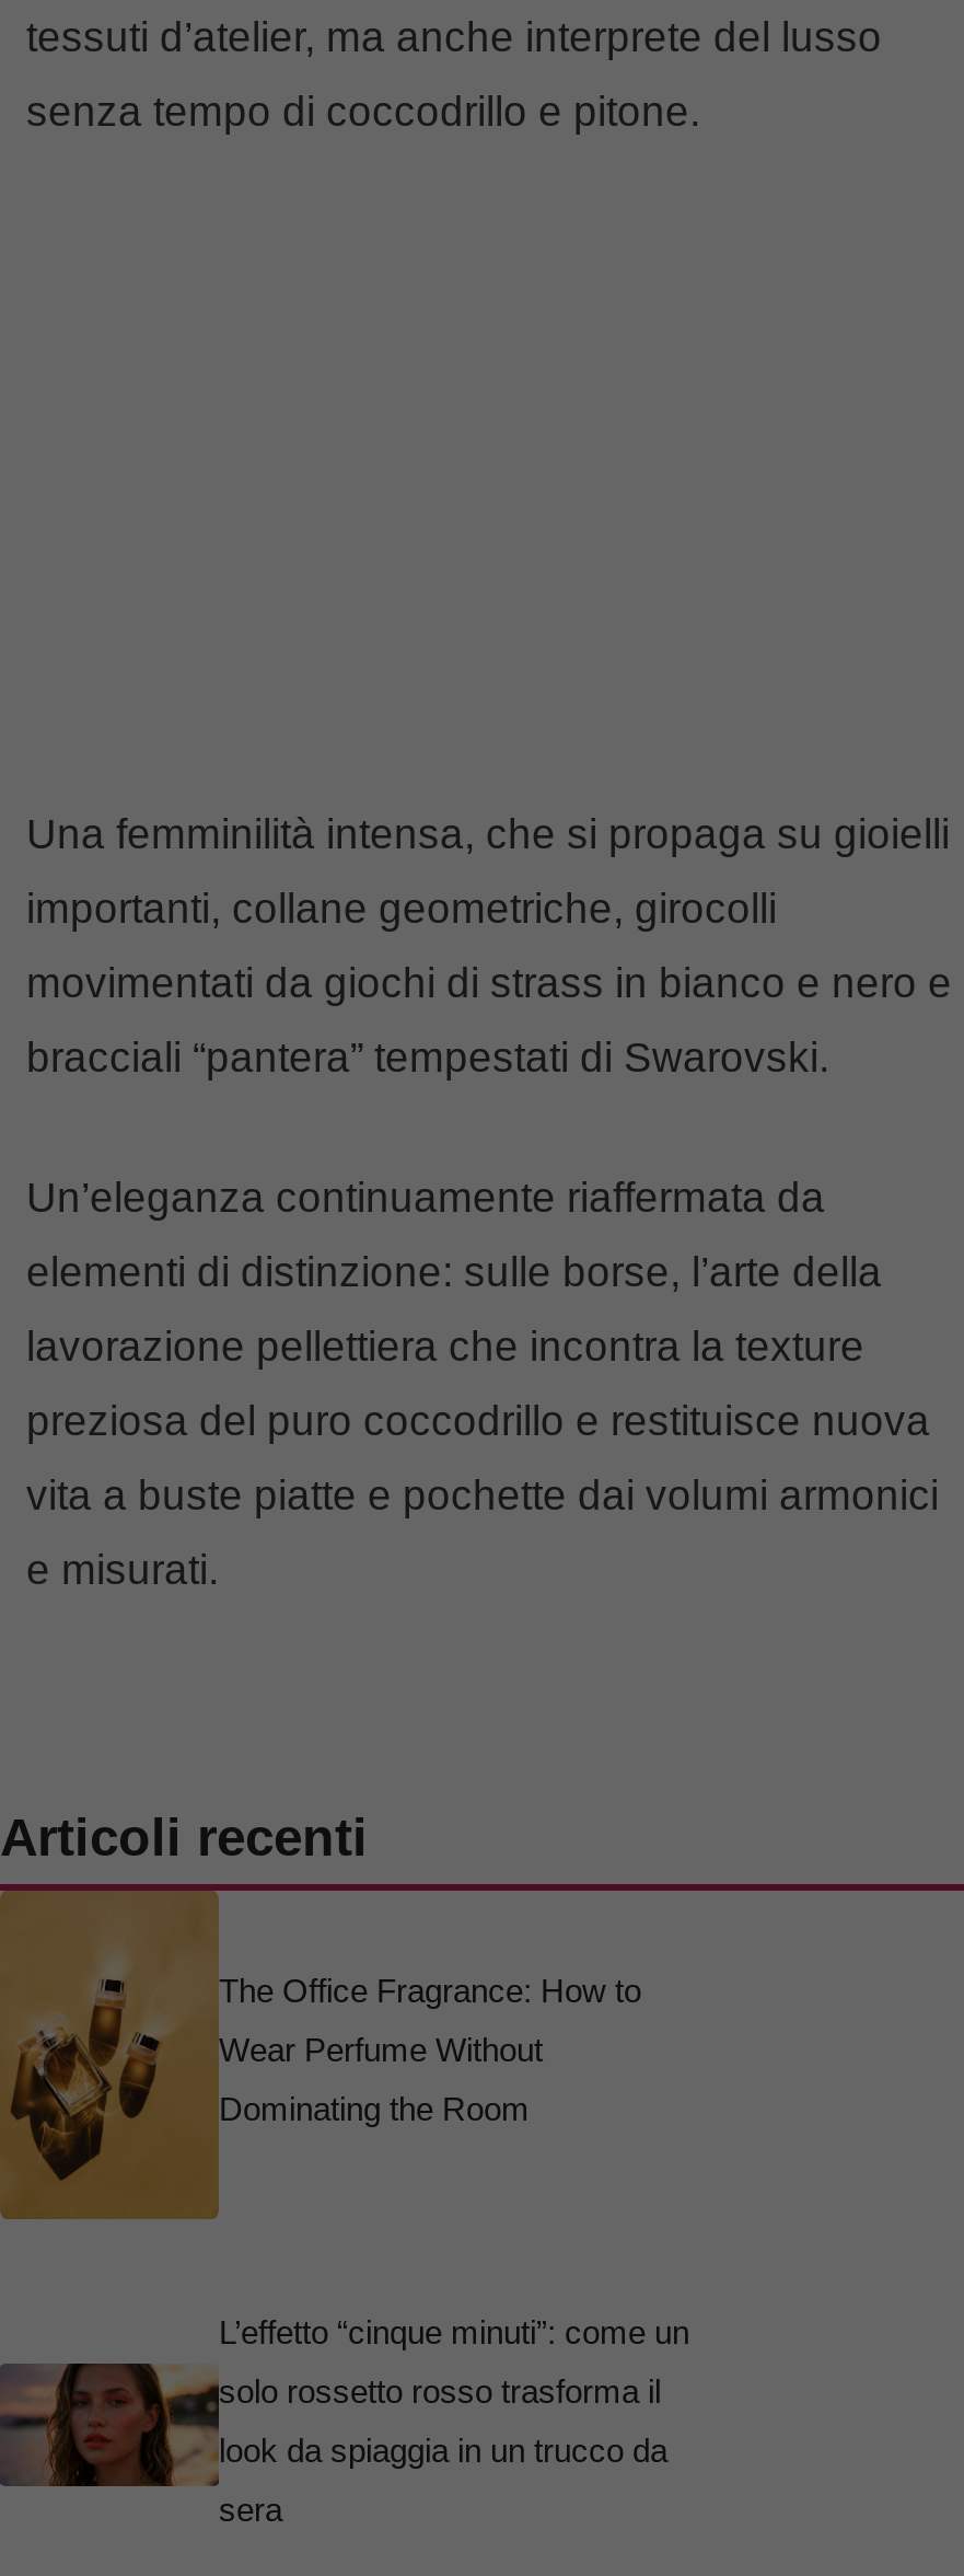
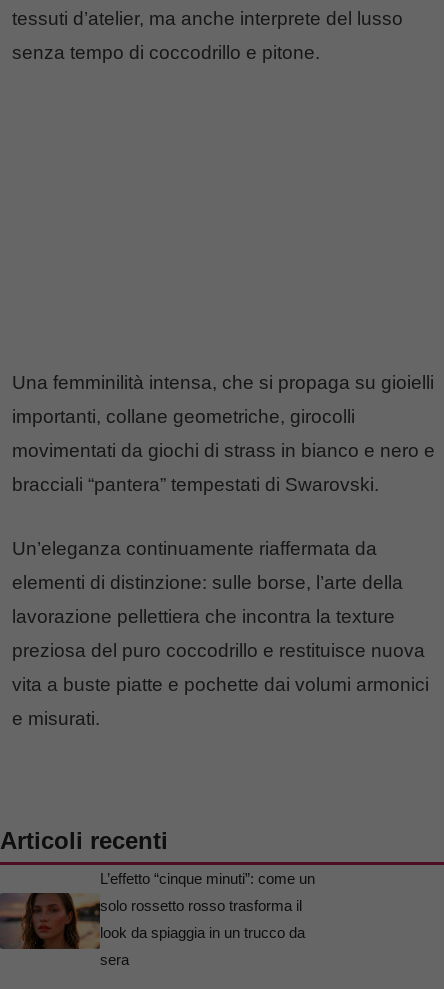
[7,1891,641,2221] [image] | The Office Fragrance: How to | Wear Perfume Without | Dominating the Room -> none

